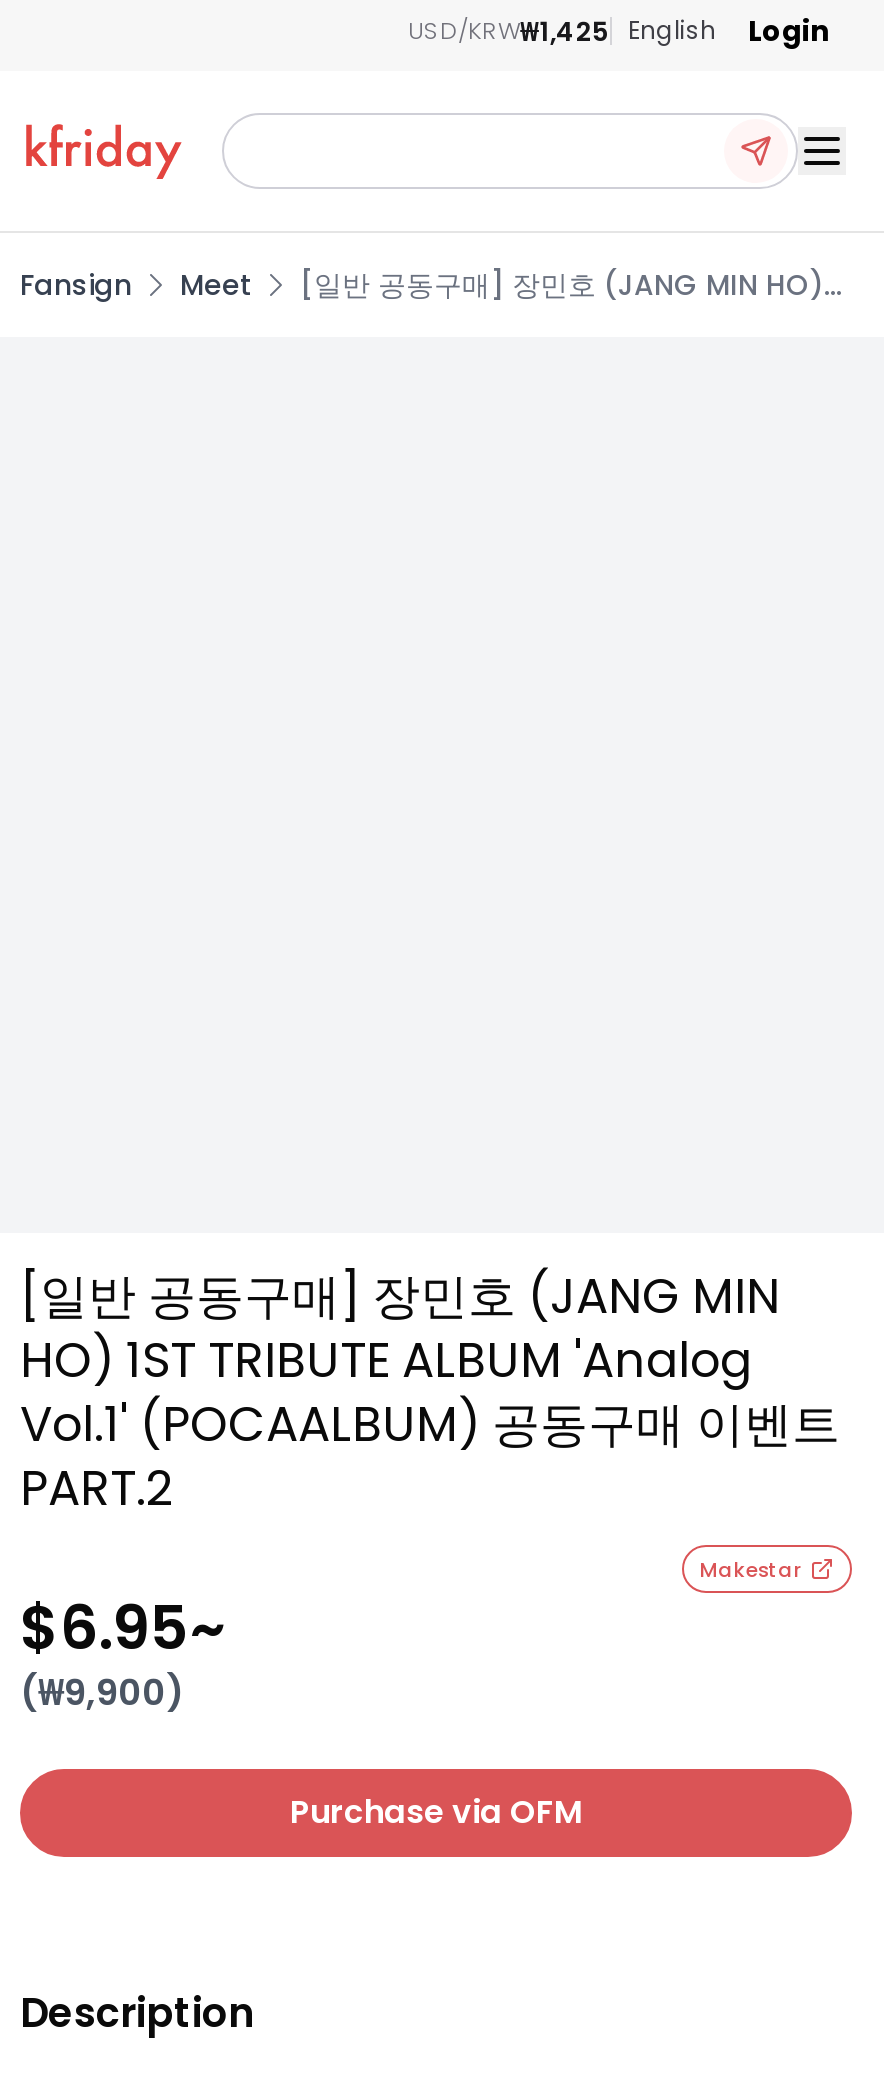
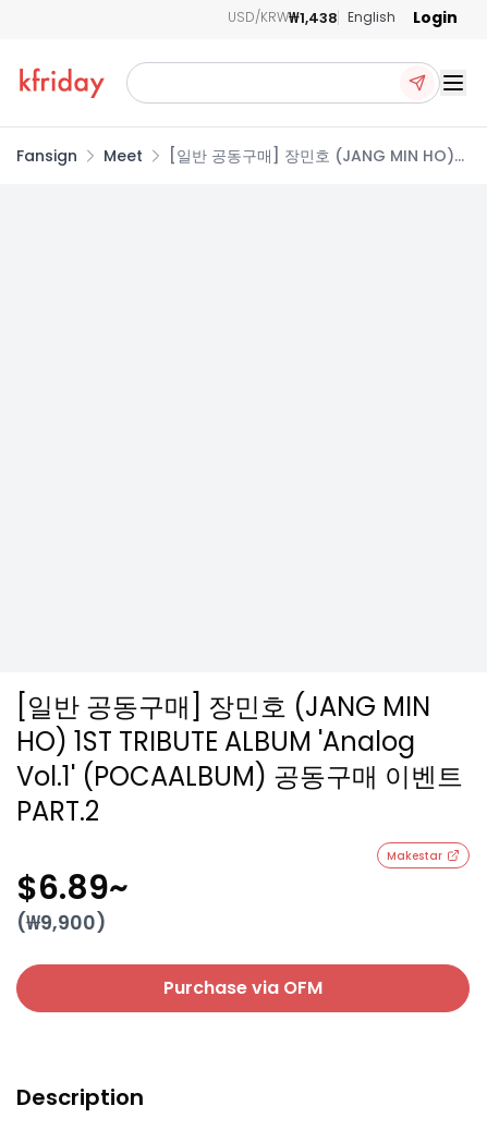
[408,12,716,50] USD/KRW₩1,425 English -> [228,7,395,28] USD/KRW₩1,438 English
[20,1587,226,1671] $6.95~ -> [16,865,129,911] $6.89~

